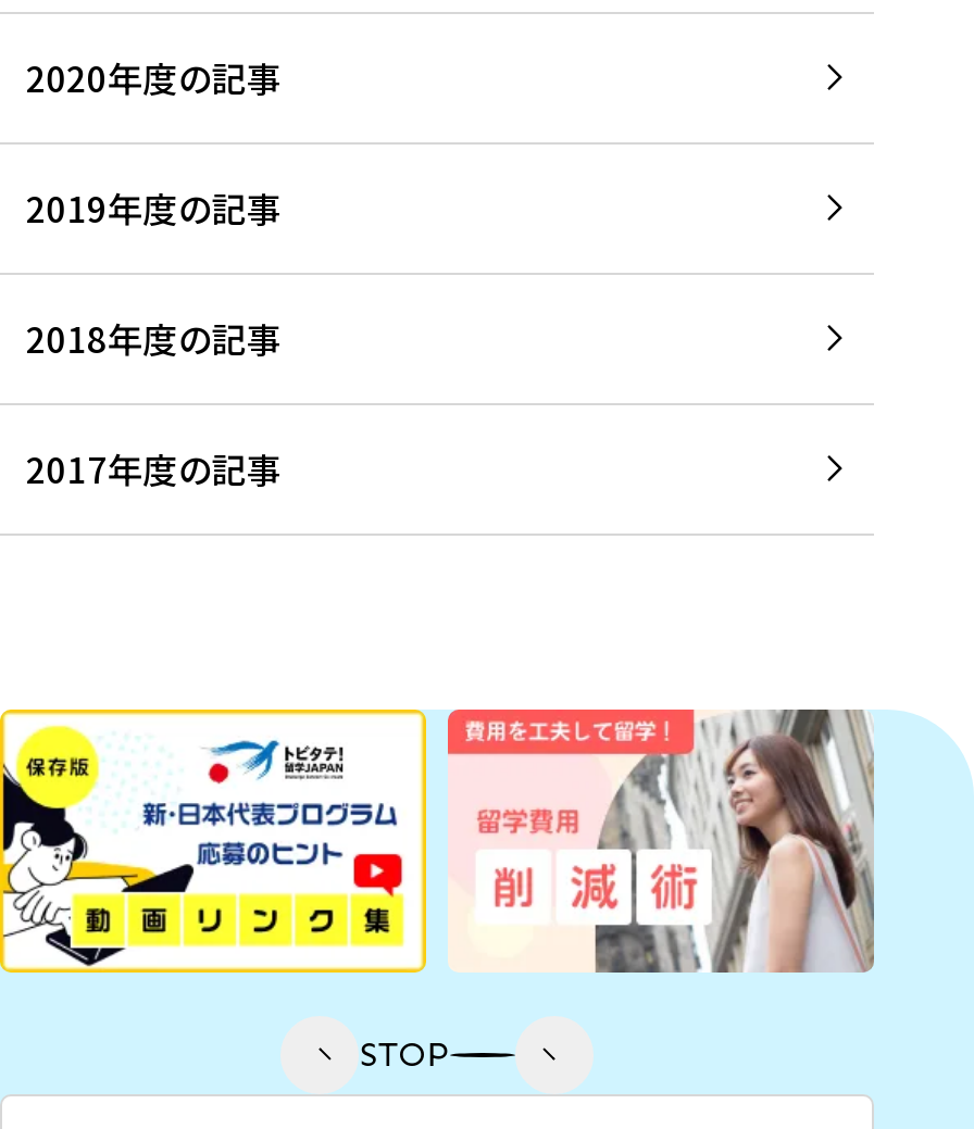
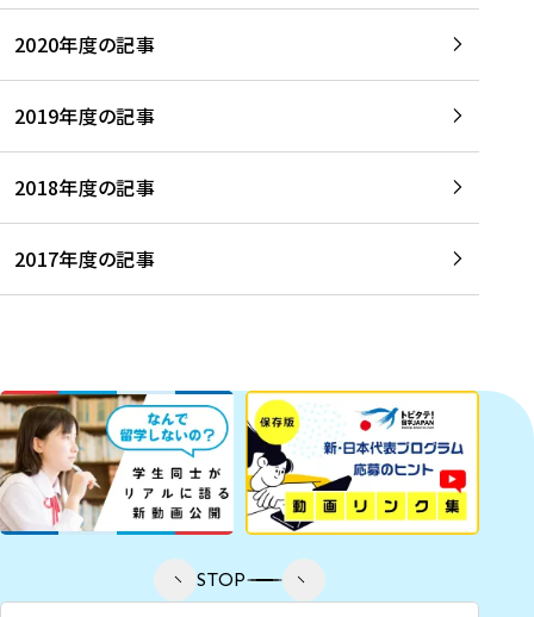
[7,707,428,975] [image] -> [4,389,234,536] [image]
[446,707,876,975] [image] -> [244,389,480,536] [image]

